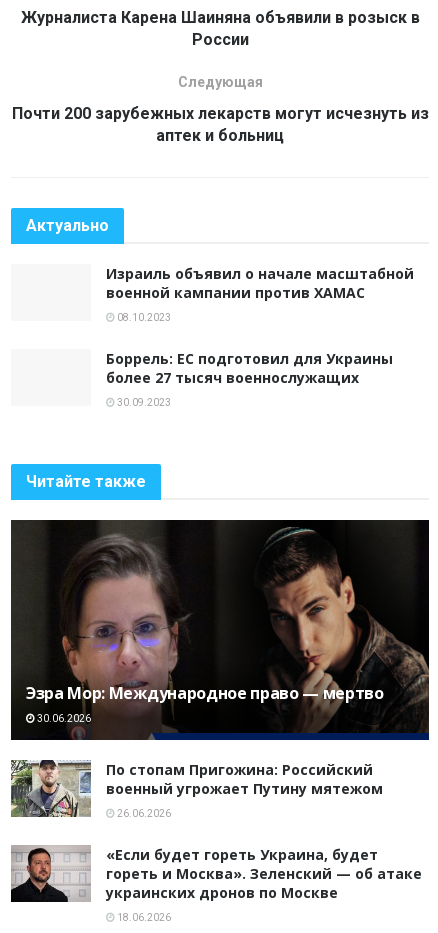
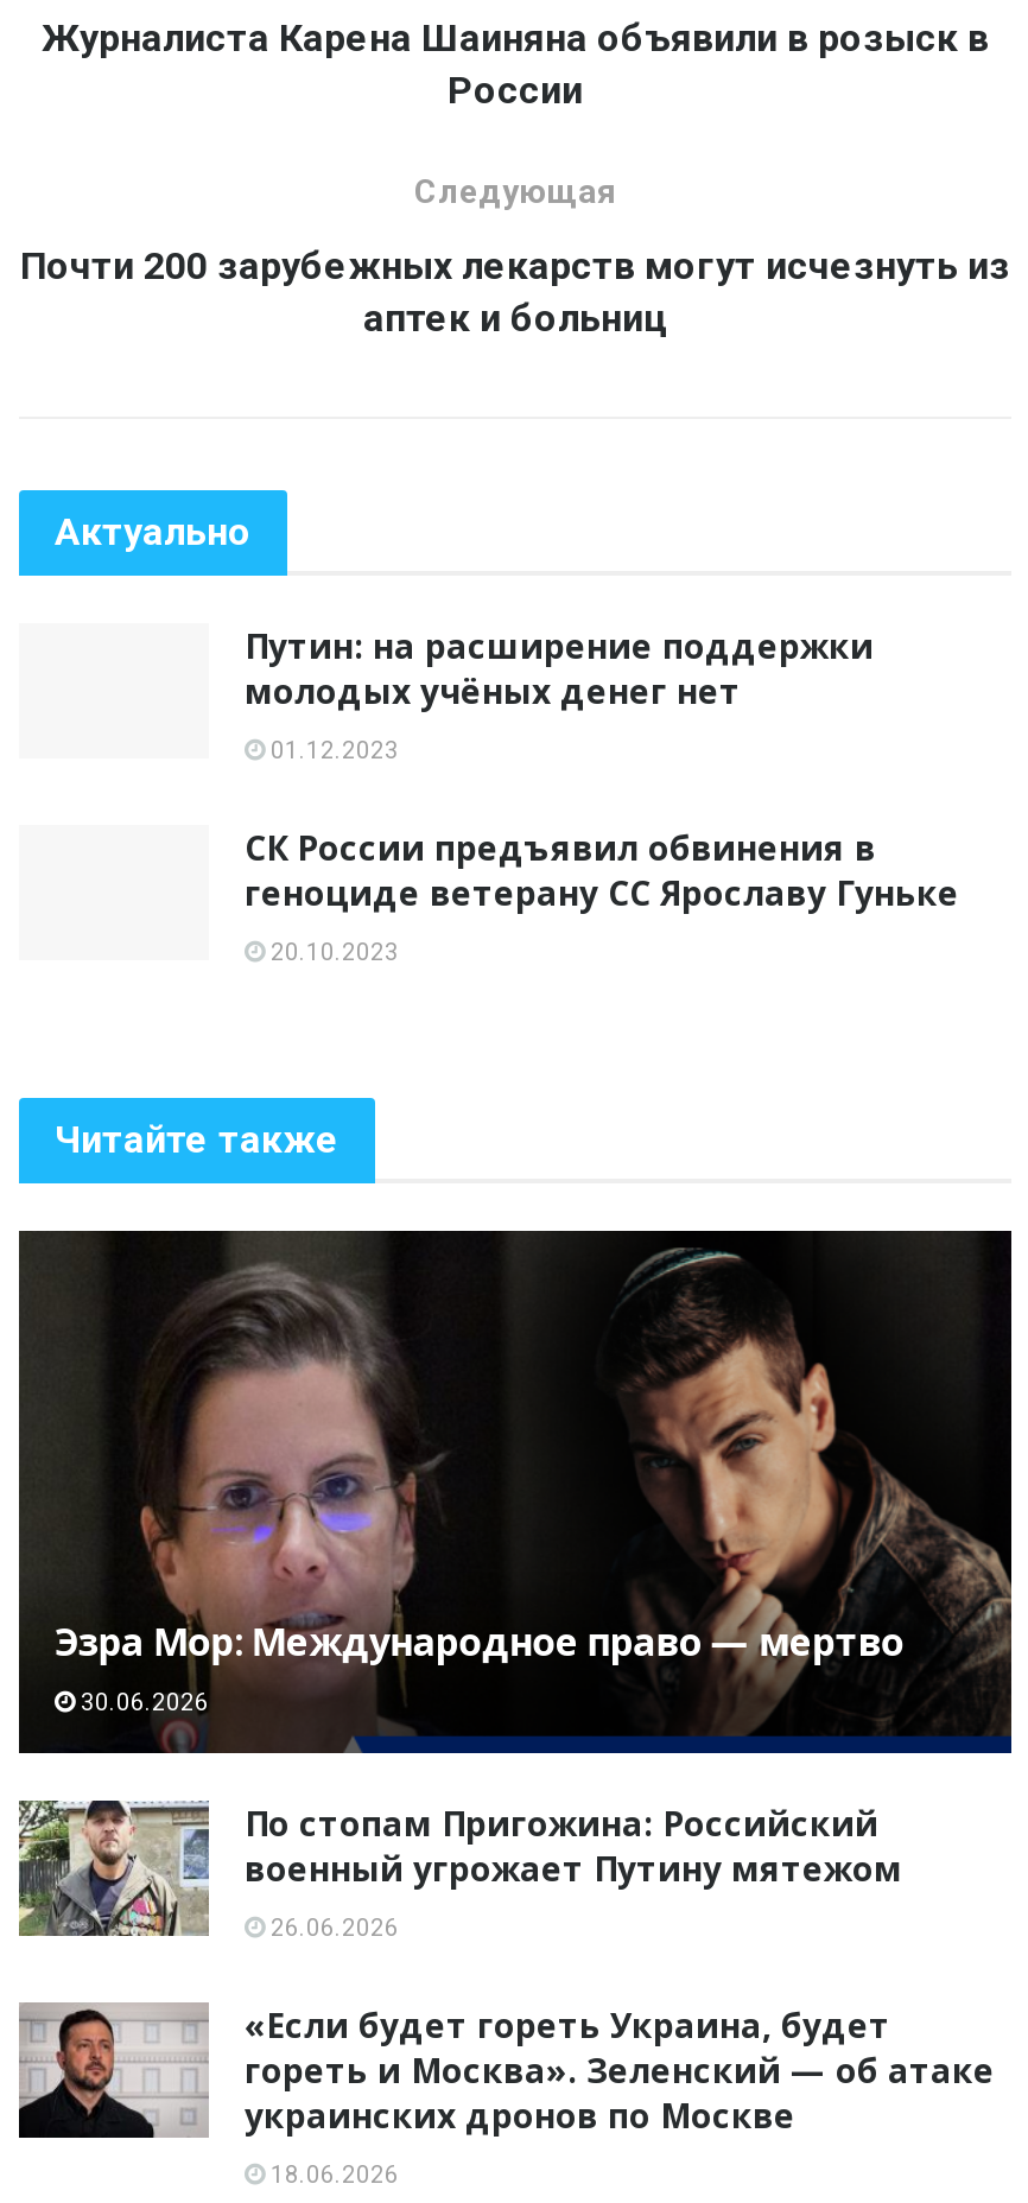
[106,264,414,302] Израиль объявил о начале масштабной | военной кампании против ХАМАС -> [245,622,874,713] Путин: на расширение поддержки | молодых учёных денег нет
[115,312,171,323] 08.10.2023 -> [266,736,399,763] 01.12.2023
[106,349,393,387] Боррель: ЕС подготовил для Украины | более 27 тысяч военнослужащих -> [245,824,959,914] СК России предъявил обвинения в | геноциде ветерану СС Ярославу Гуньке
[115,397,171,408] 30.09.2023 -> [266,938,399,964] 20.10.2023

